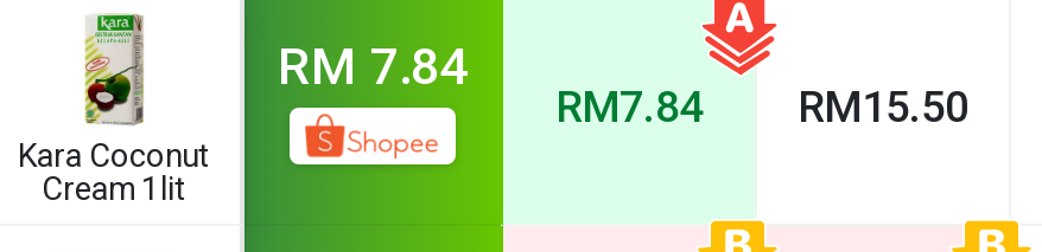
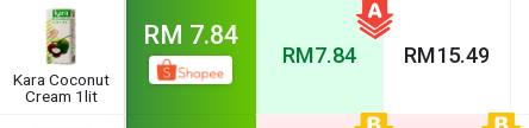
[555,82,968,131] RM7.84 RM15.50 -> [282,43,490,68] RM7.84 RM15.49

